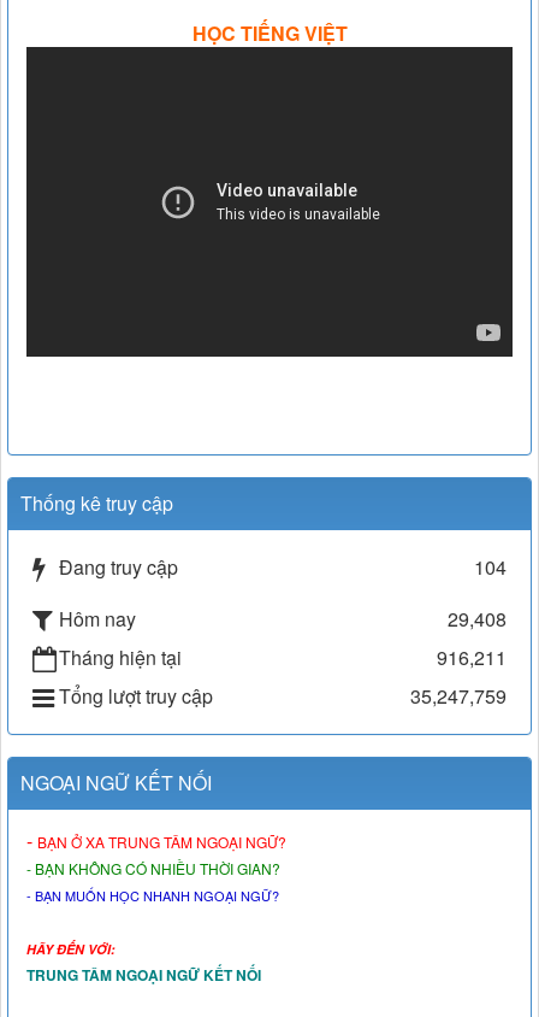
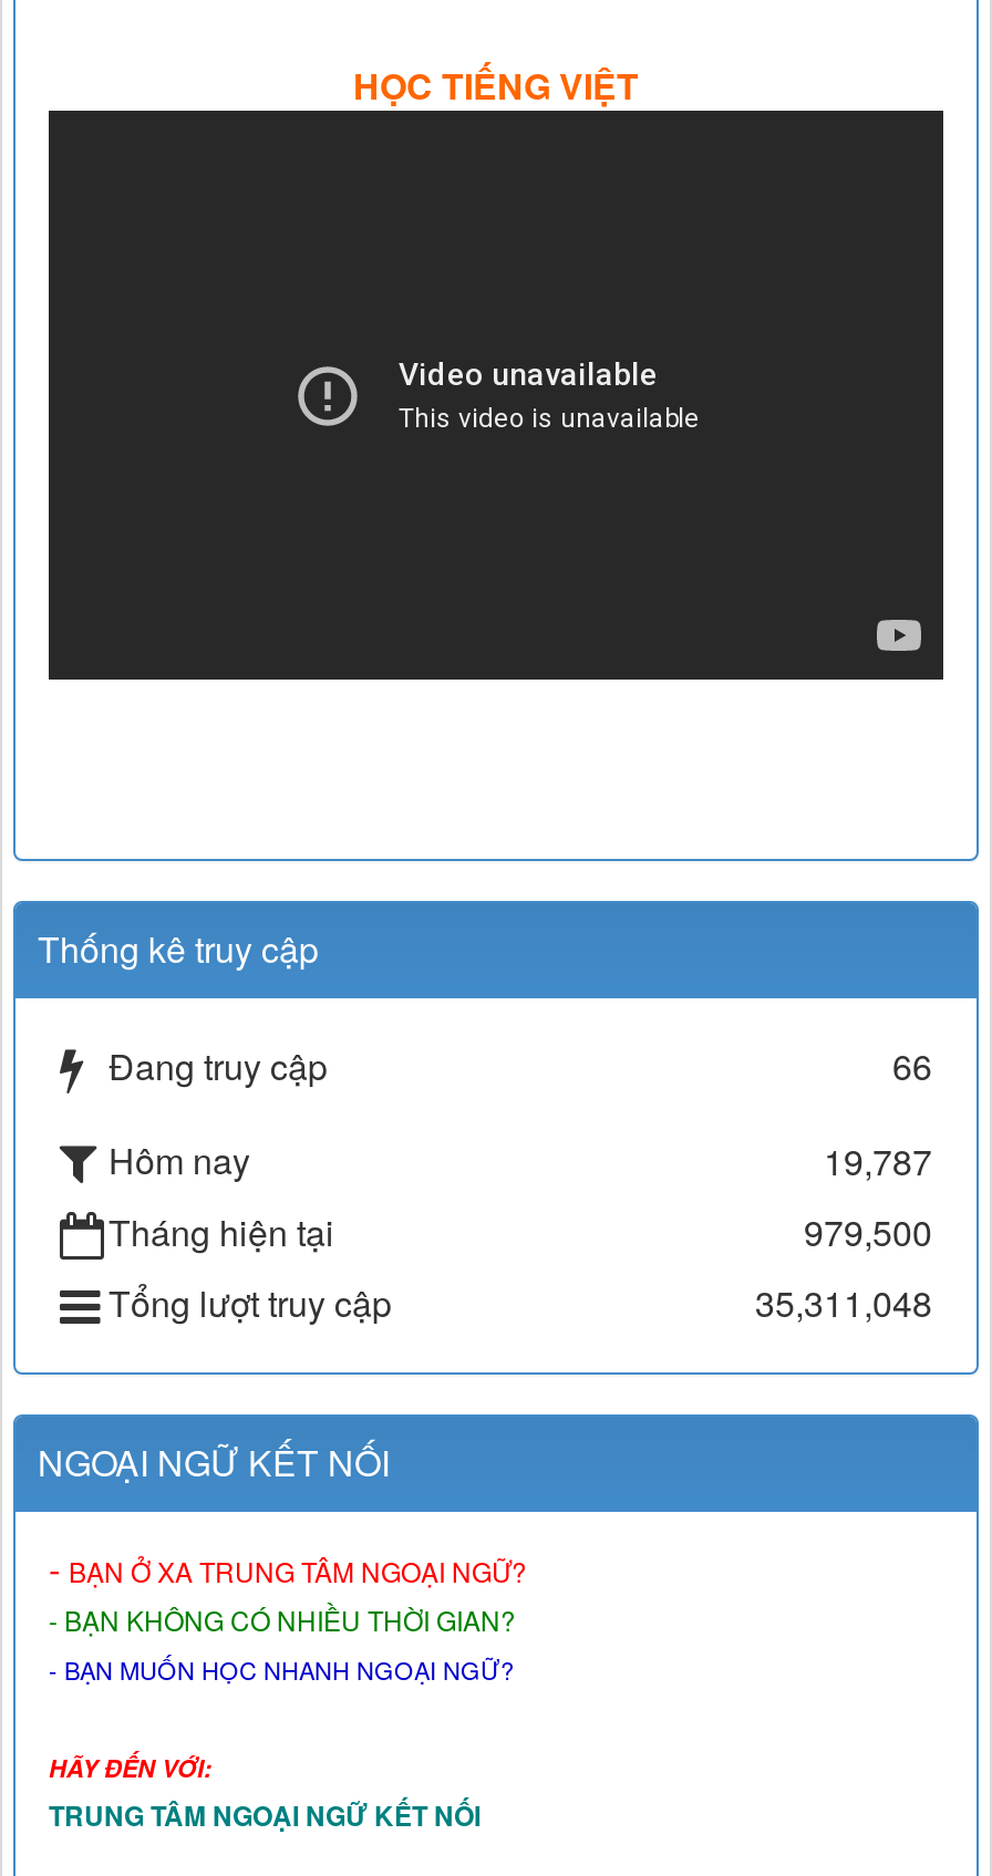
[474,553,507,581] 104 -> [892,1041,932,1092] 66
[448,605,507,633] 29,408 -> [824,1136,932,1187] 19,787
[437,644,507,671] 916,211 -> [804,1207,932,1258] 979,500
[410,682,507,710] 35,247,759 -> [755,1278,932,1329] 35,311,048

